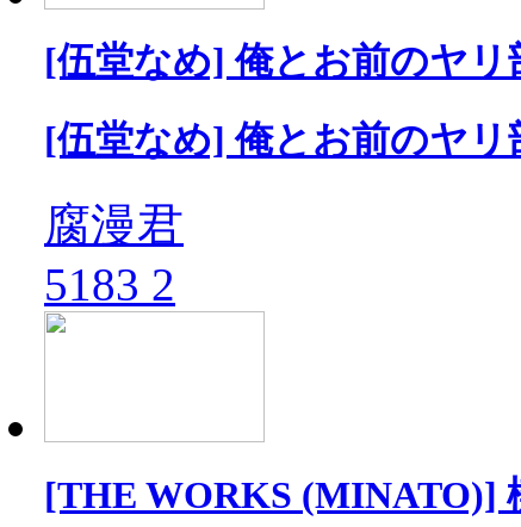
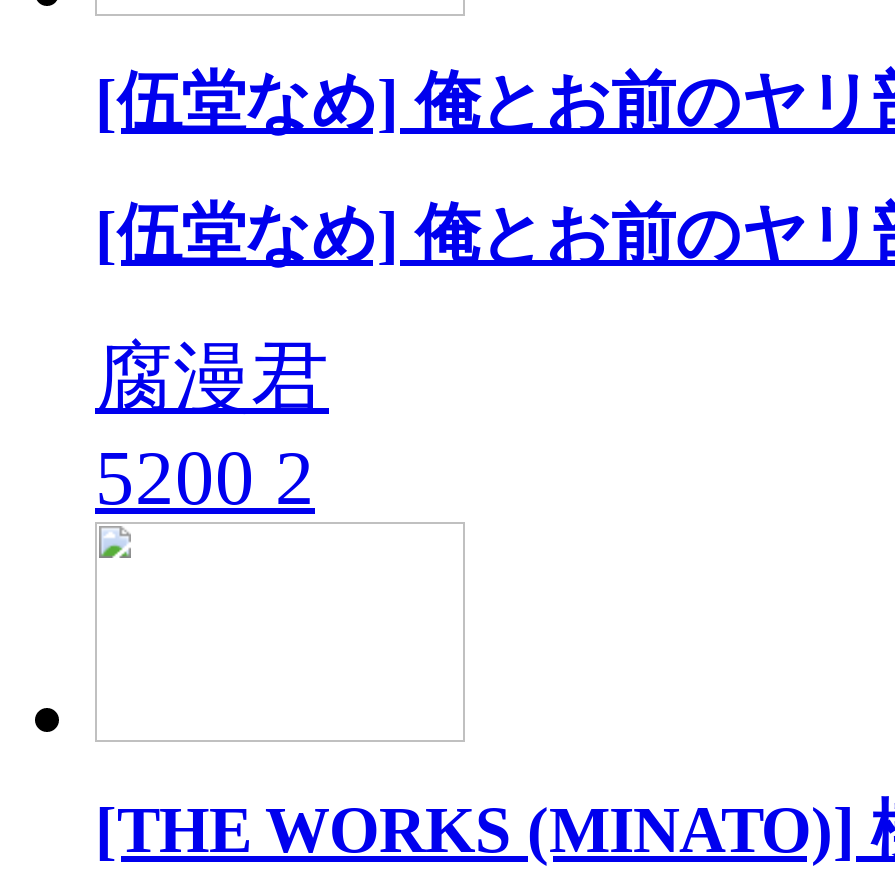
[44,259,175,310] 5183 2 -> [95,435,315,521] 5200 2

